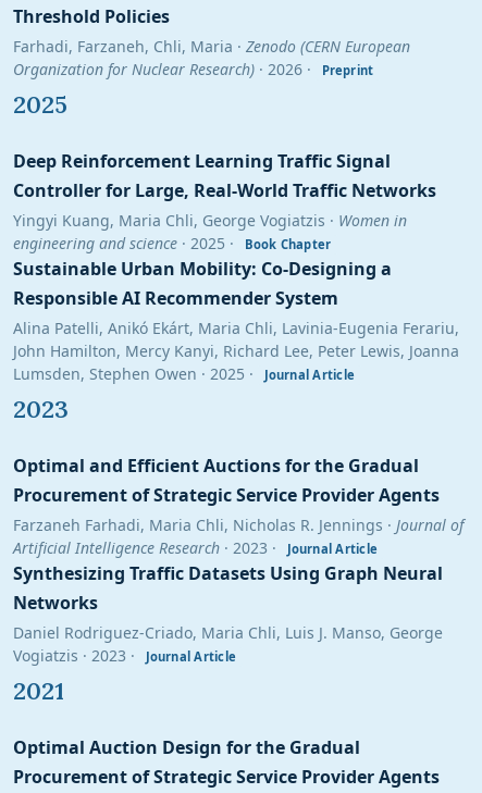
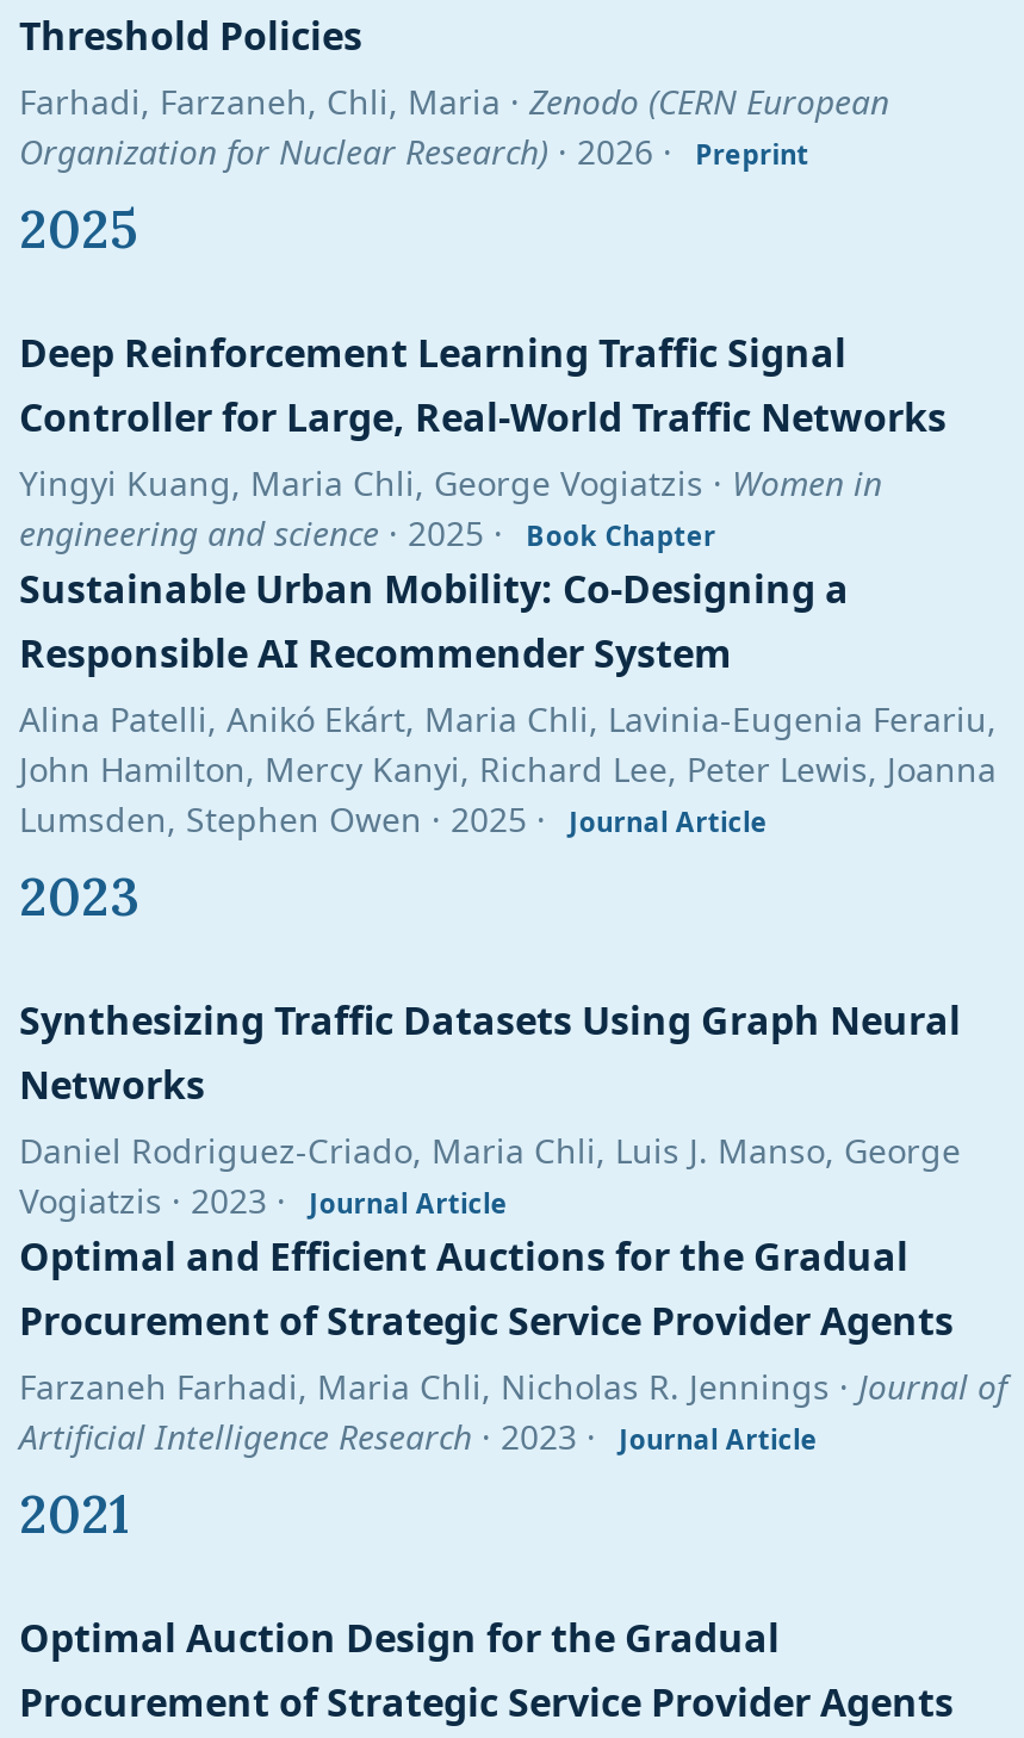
moved [13,453,464,558] -> [19,1230,1006,1460]: Optimal and Efficient Auctions for the Gradual | Procurement of Strategic Service Provider Agents | Farzaneh Farhadi, Maria Chli, Nicholas R. Jennings · Journal of | Artificial Intelligence Research · 2023 · Journal Article
moved [13,561,443,666] -> [19,993,961,1223]: Synthesizing Traffic Datasets Using Graph Neural | Networks | Daniel Rodriguez-Criado, Maria Chli, Luis J. Manso, George | Vogiatzis · 2023 · Journal Article

